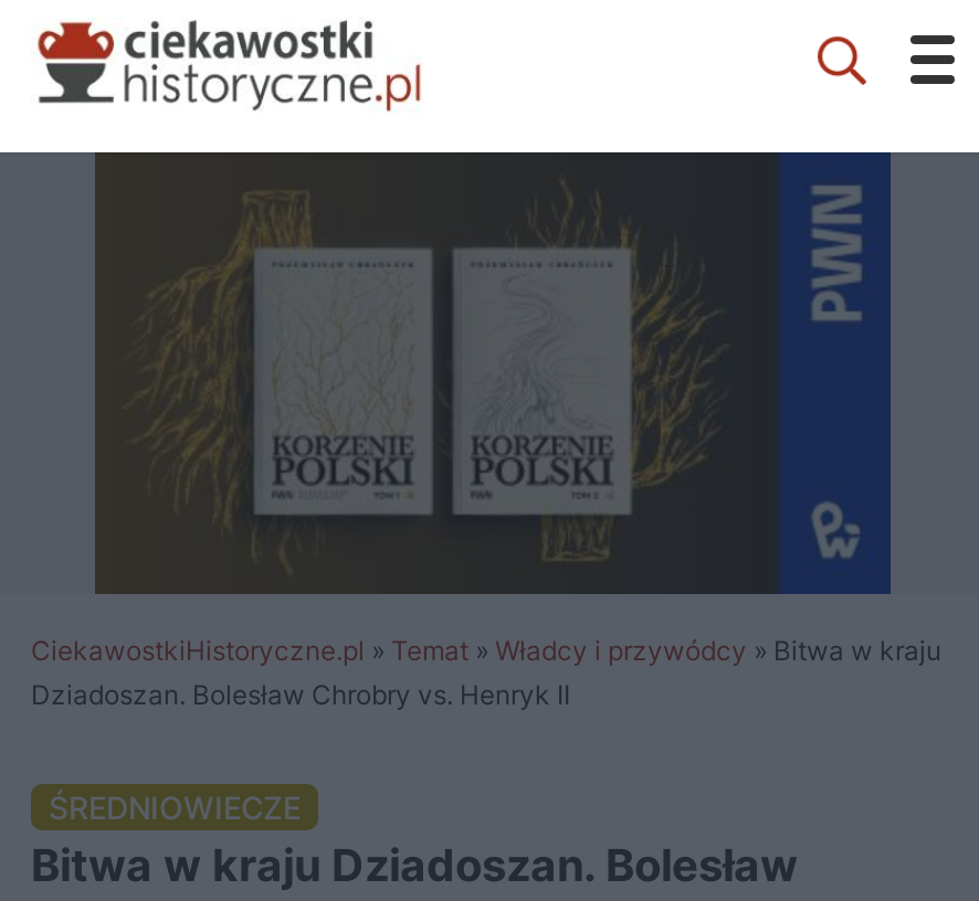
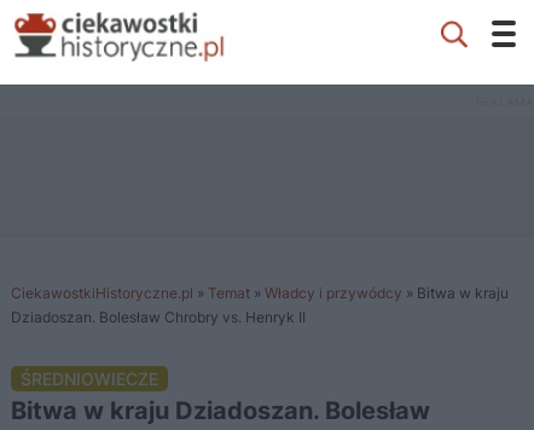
[95,155,891,594] [image] -> none

